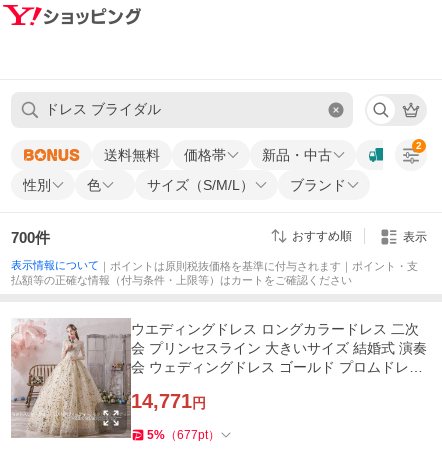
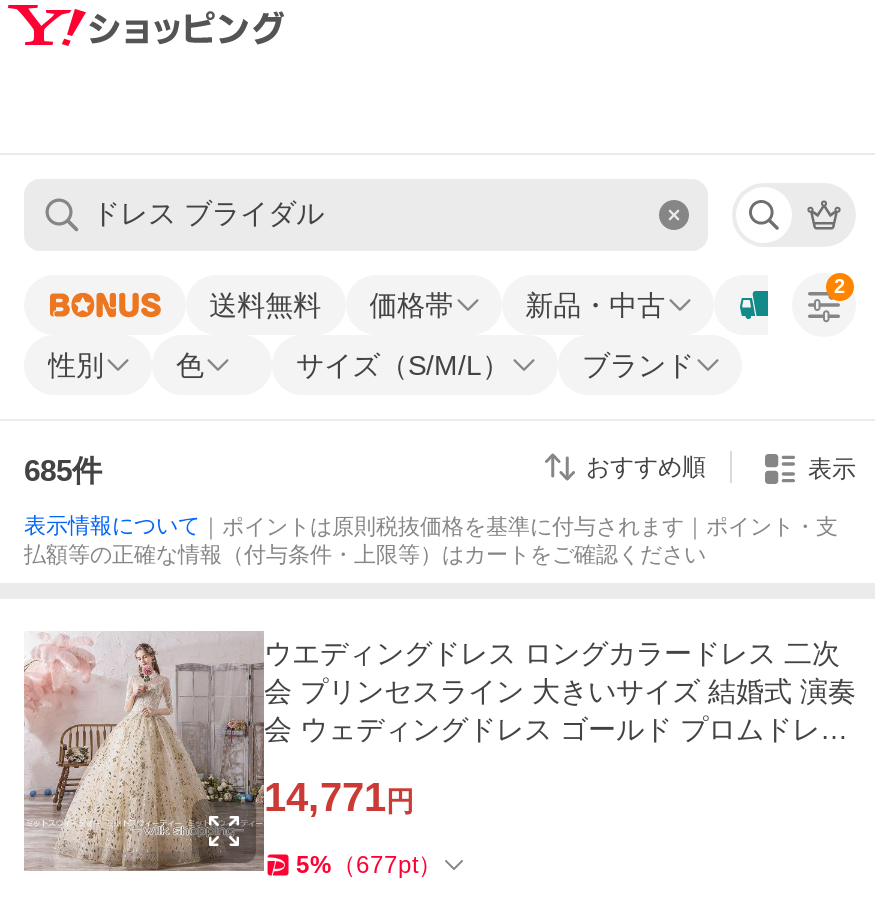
[11,228,50,245] 700件 -> [24,452,102,486] 685件

